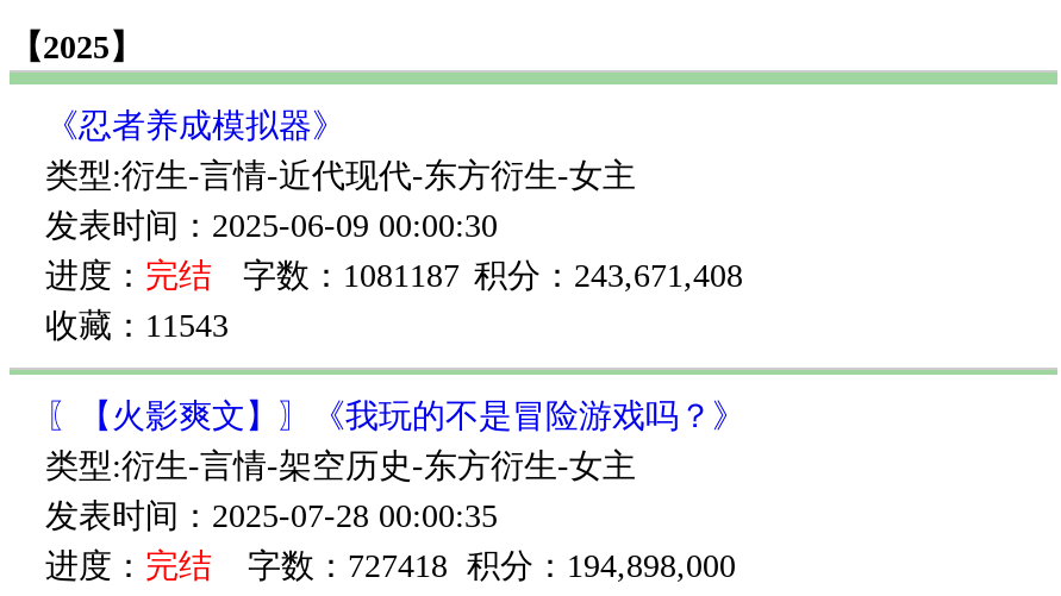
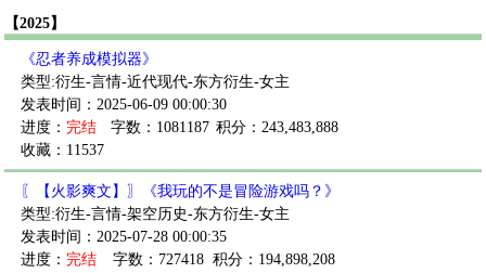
[45,258,743,294] 进度：完结 字数：1081187 积分：243,671,408 -> [21,119,338,135] 进度：完结 字数：1081187 积分：243,483,888
[45,308,229,344] 收藏：11543 -> [21,142,104,158] 收藏：11537
[45,548,736,584] 进度：完结 字数：727418 积分：194,898,000 -> [21,251,335,268] 进度：完结 字数：727418 积分：194,898,208

